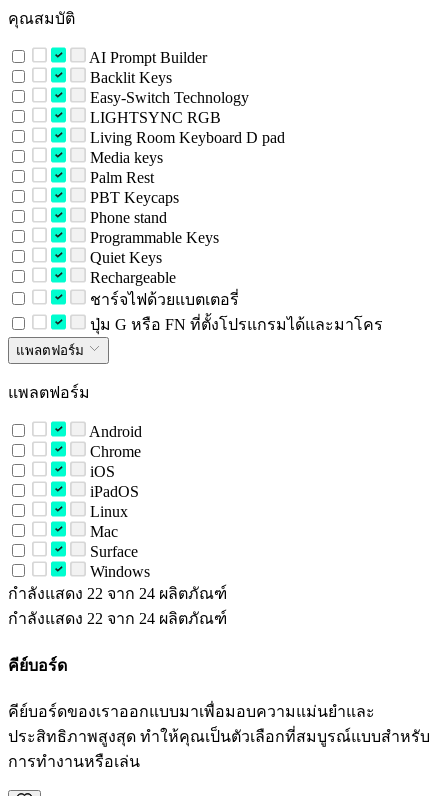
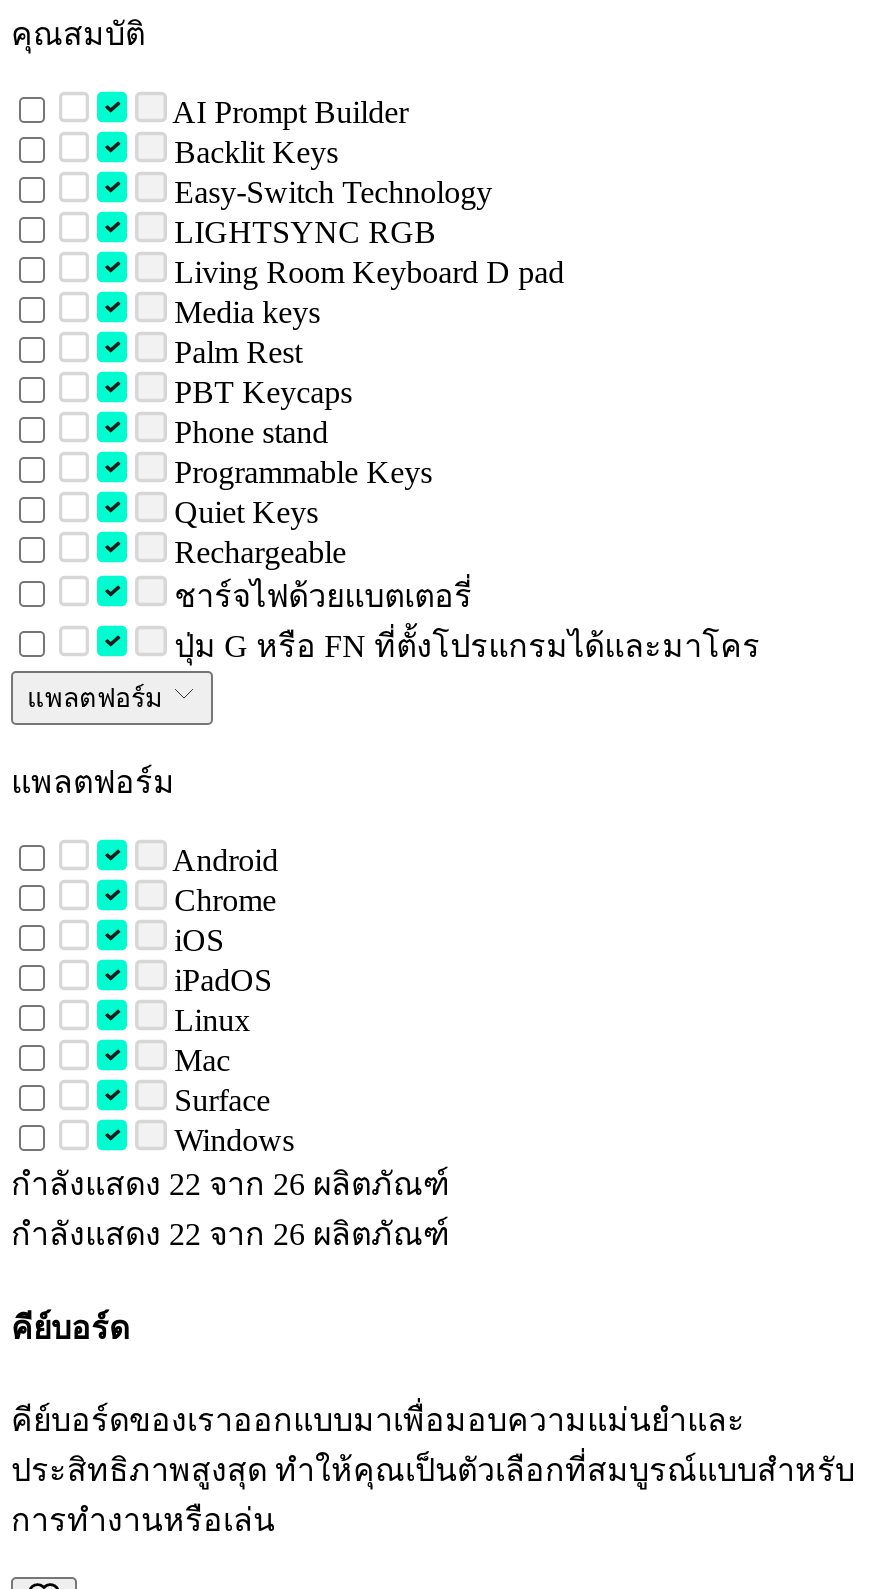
[8,585,227,602] กำลังแสดง 22 จาก 24 ผลิตภัณฑ์ -> [11,1168,449,1202] กำลังแสดง 22 จาก 26 ผลิตภัณฑ์
[8,610,227,627] กำลังแสดง 22 จาก 24 ผลิตภัณฑ์ -> [11,1218,449,1252] กำลังแสดง 22 จาก 26 ผลิตภัณฑ์

